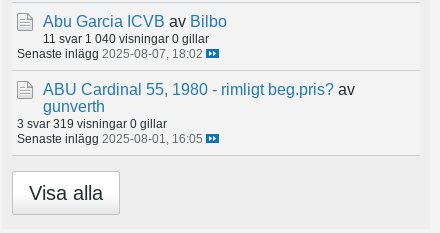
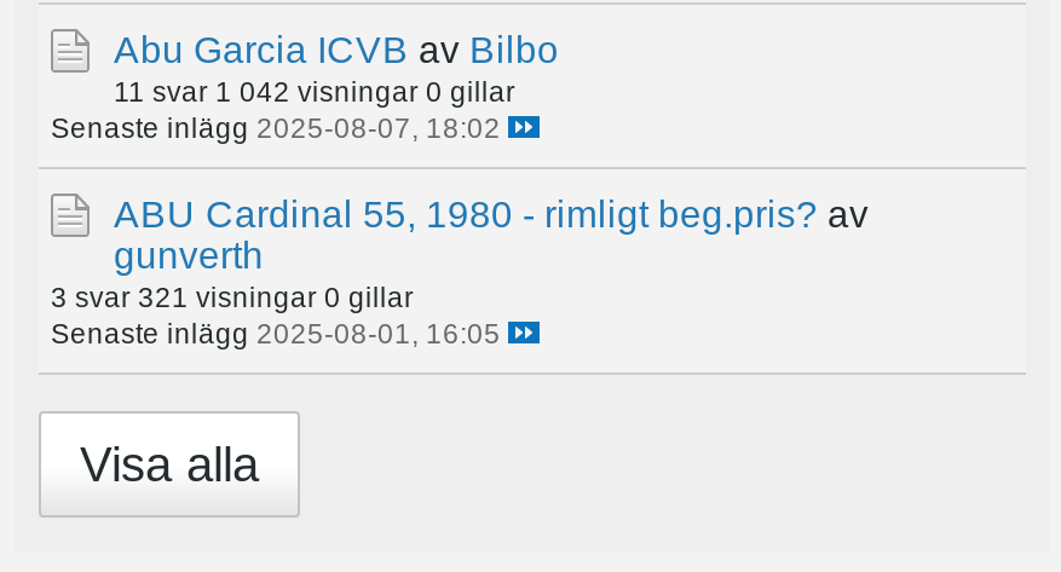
[43,32,209,45] 11 svar 1 040 visningar 0 gillar -> [114,74,515,106] 11 svar 1 042 visningar 0 gillar
[17,117,167,130] 3 svar 319 visningar 0 gillar -> [51,280,414,311] 3 svar 321 visningar 0 gillar

